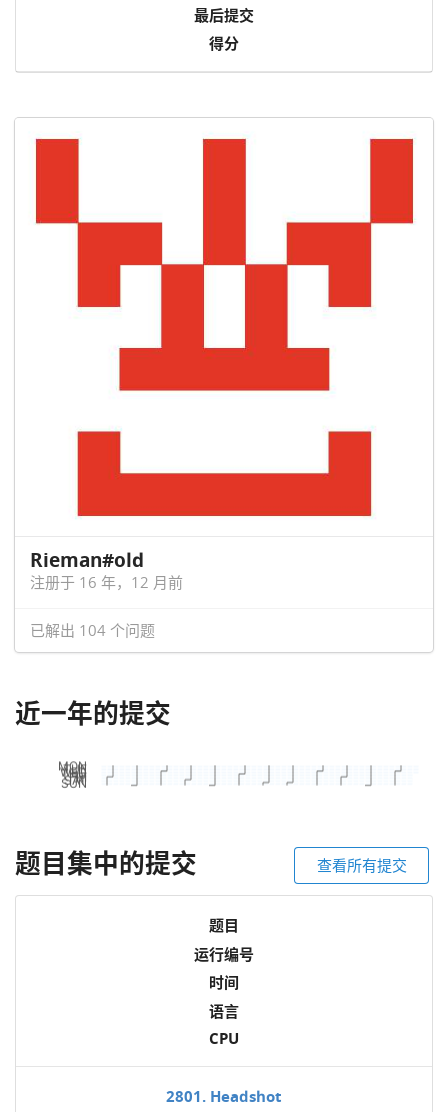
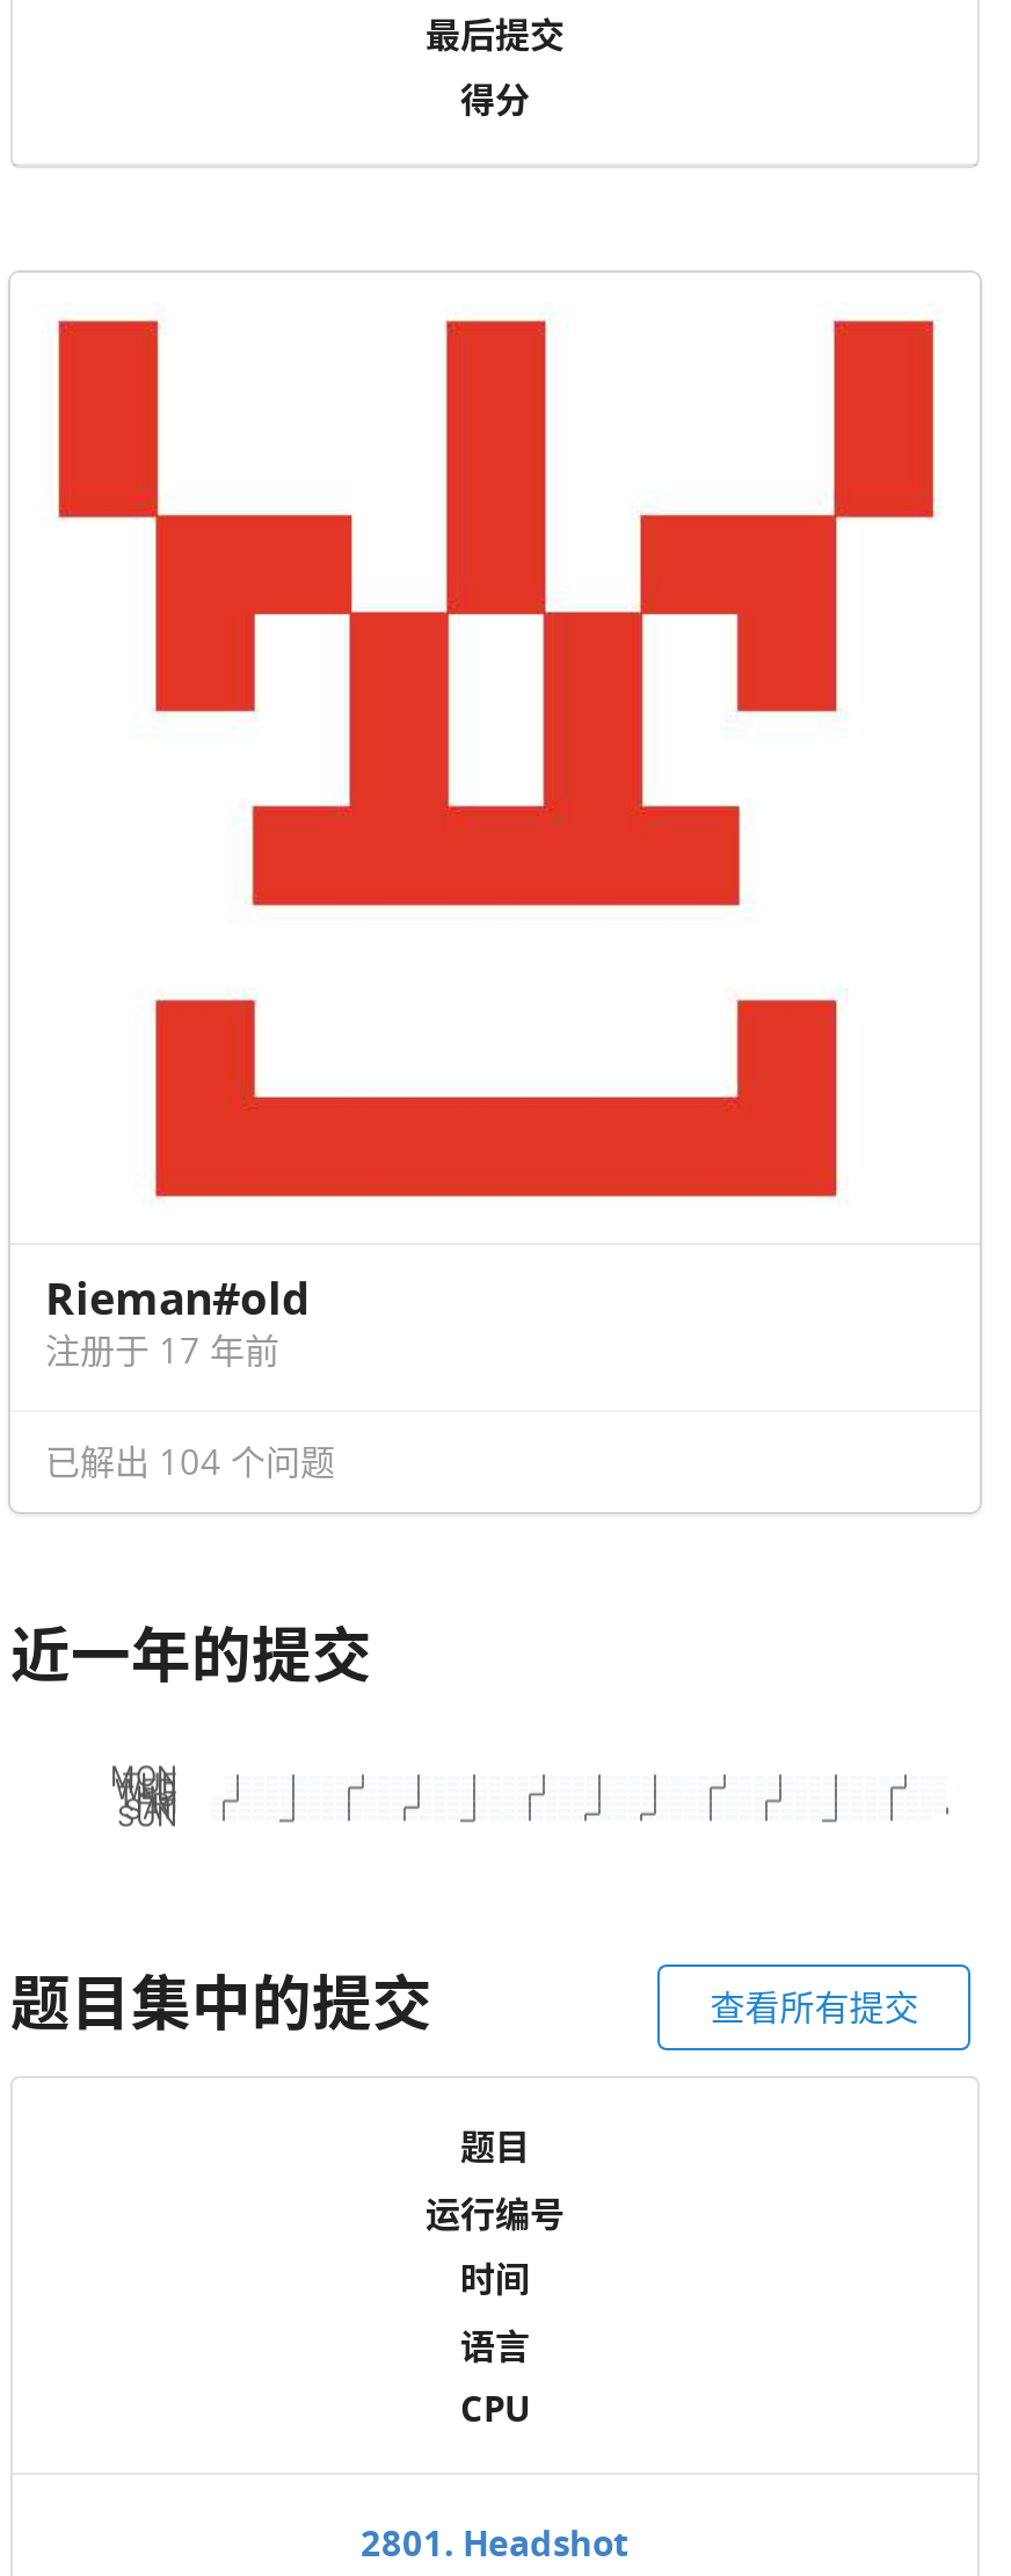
[30,572,183,592] 注册于 16 年，12 月前 -> [45,1326,279,1373] 注册于 17 年前

